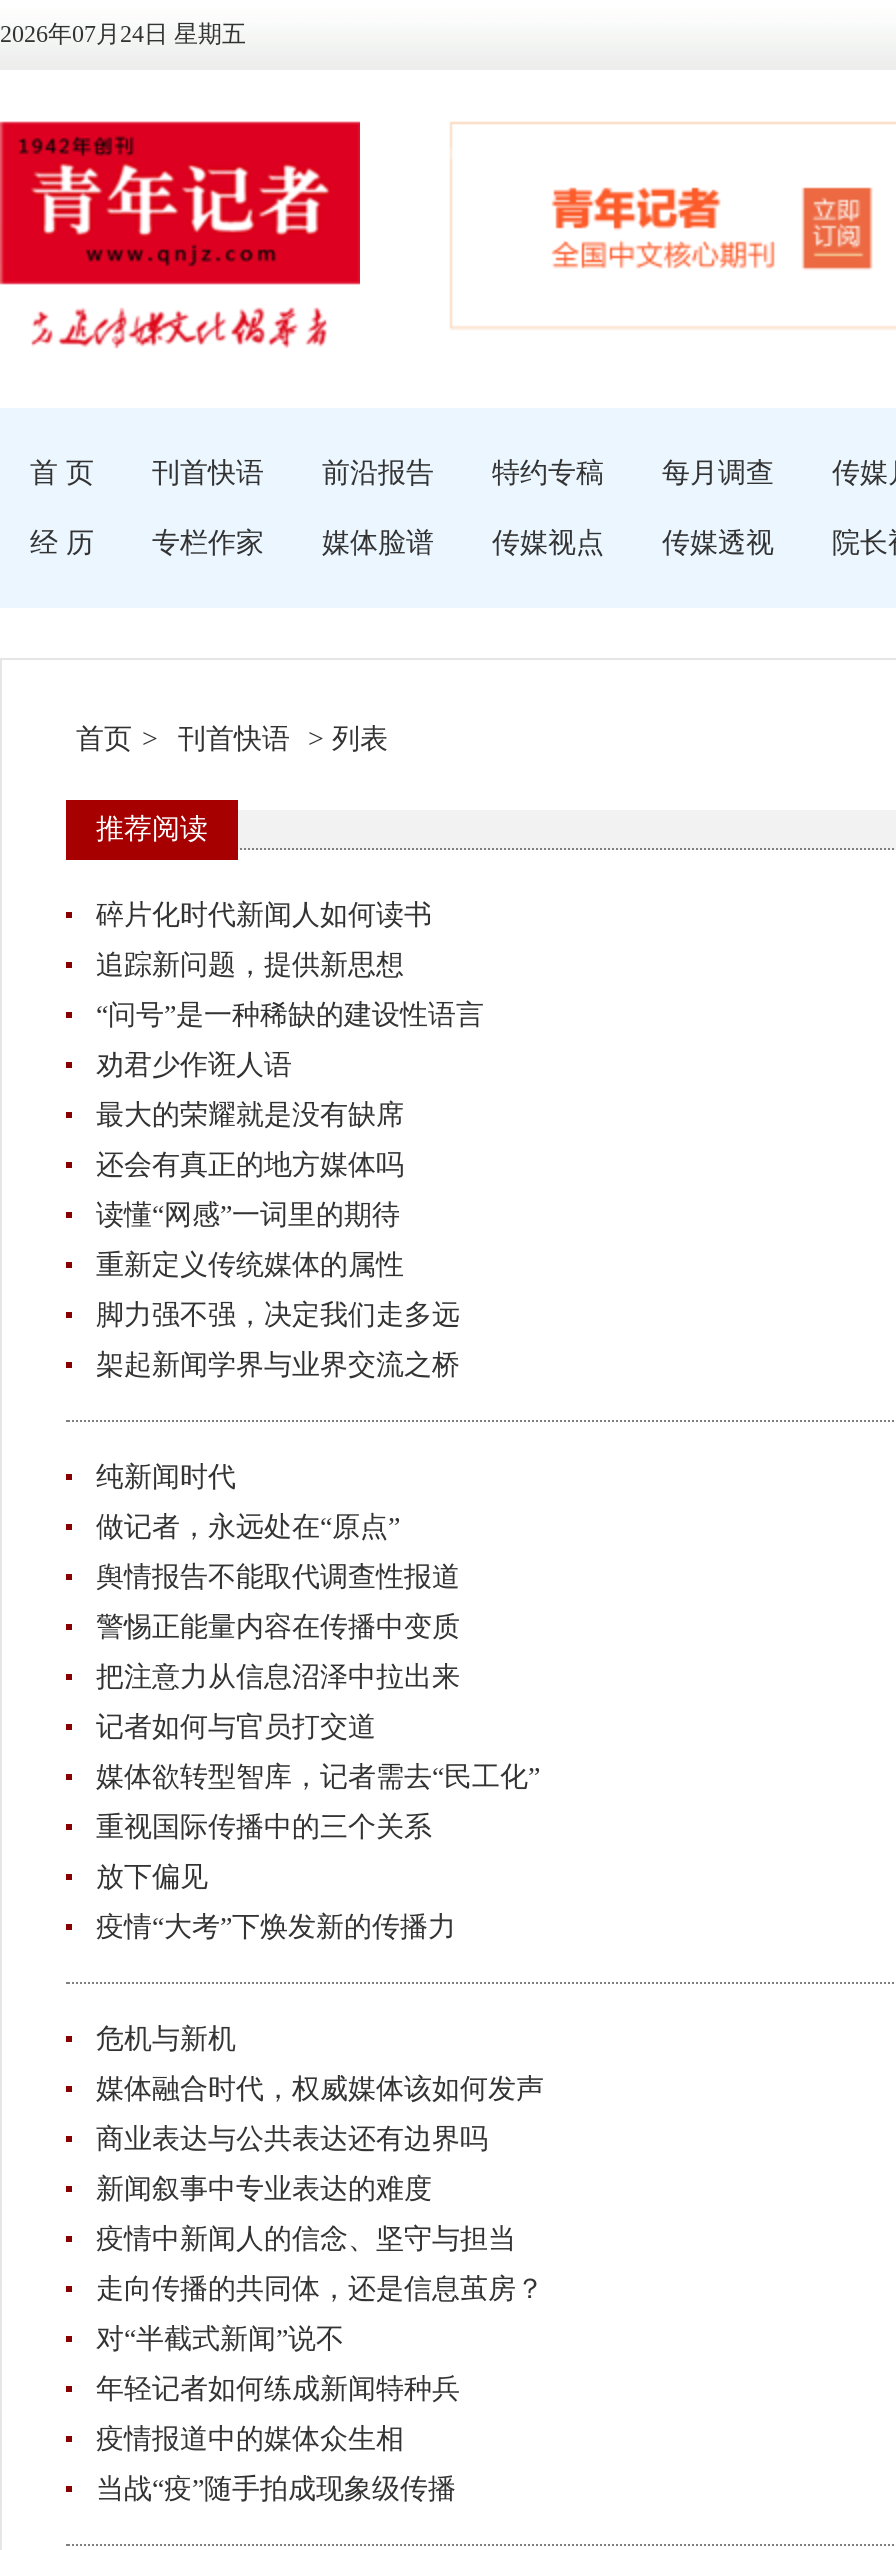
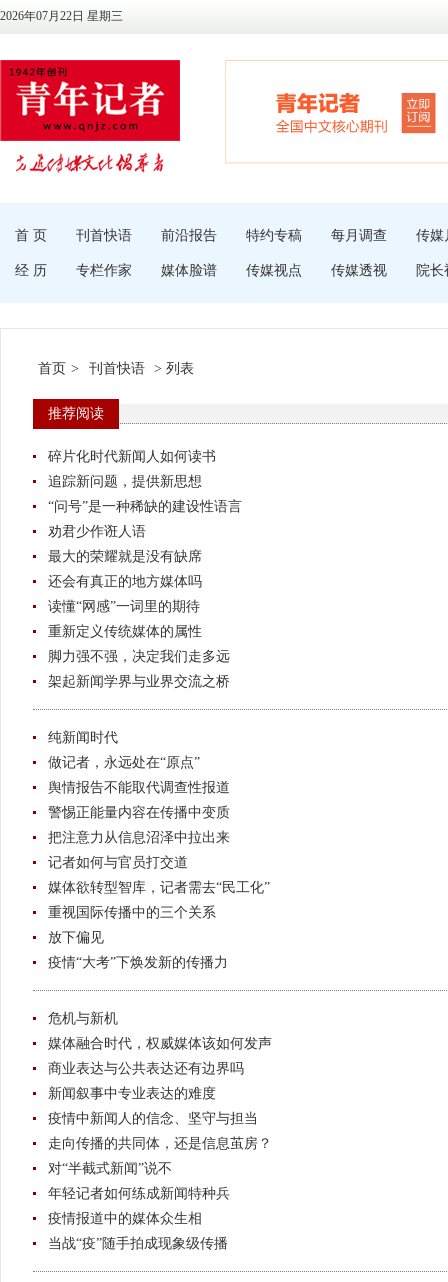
[0,20,246,48] 2026年07月24日 星期五 -> [0,9,123,23] 2026年07月22日 星期三

